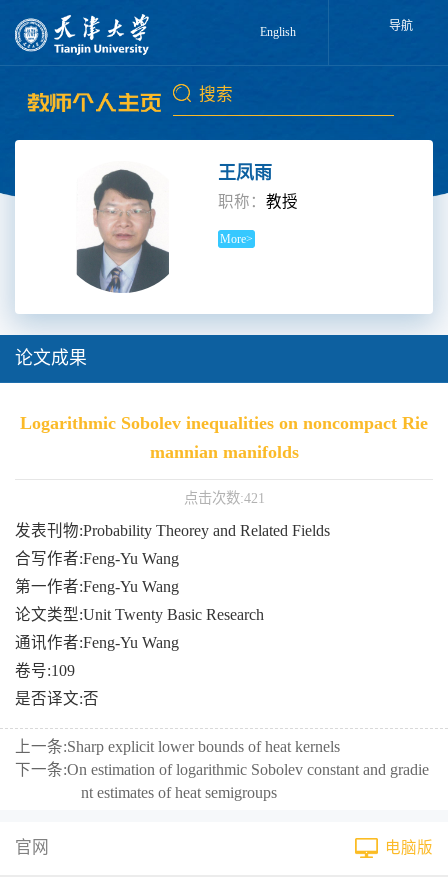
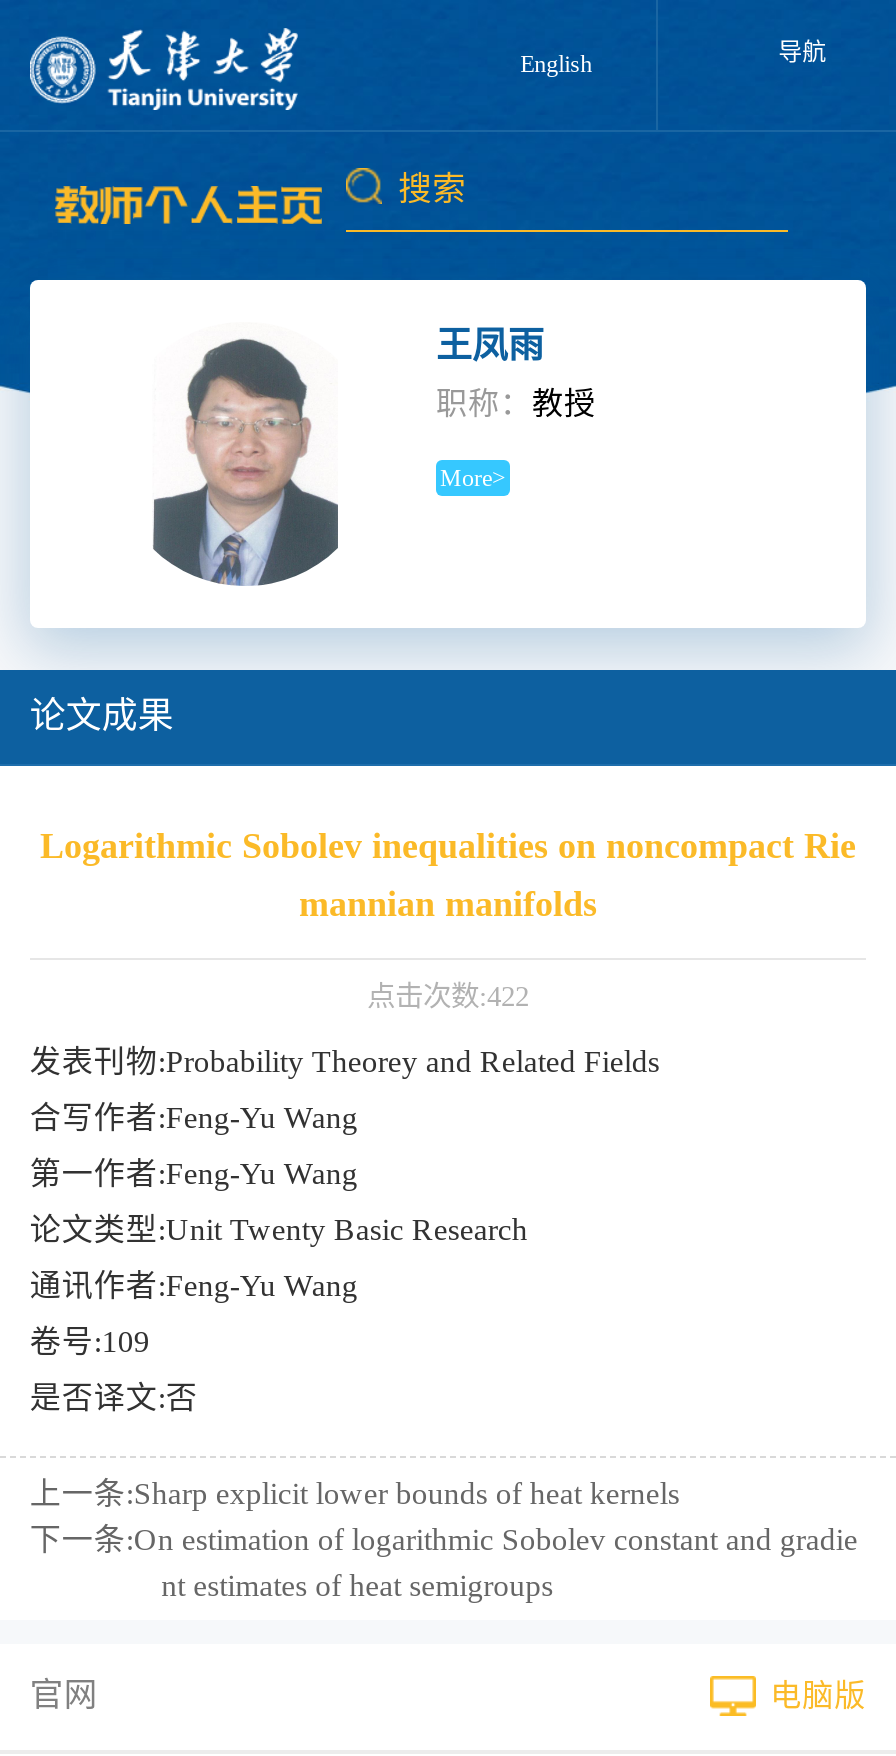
[183,490,264,506] 点击次数:421 -> [367,981,529,1013] 点击次数:422

